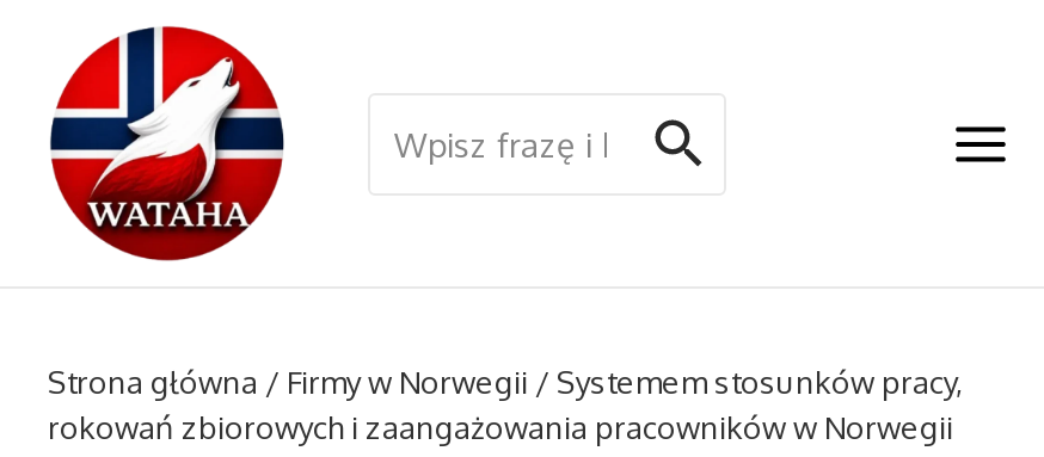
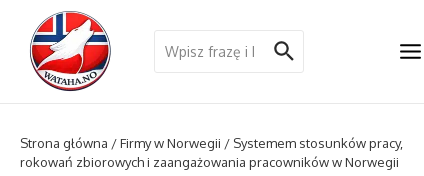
[48,50,287,263] [image] -> [22,21,118,92] [image]

